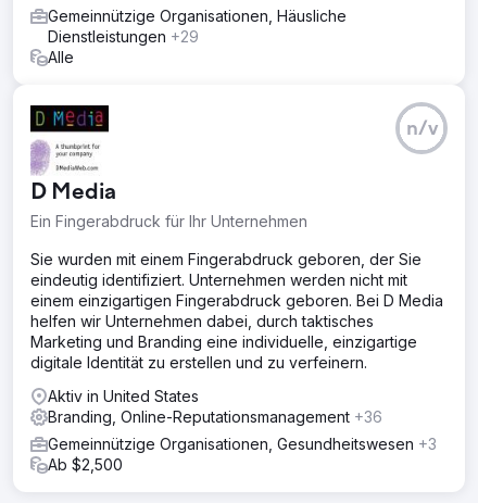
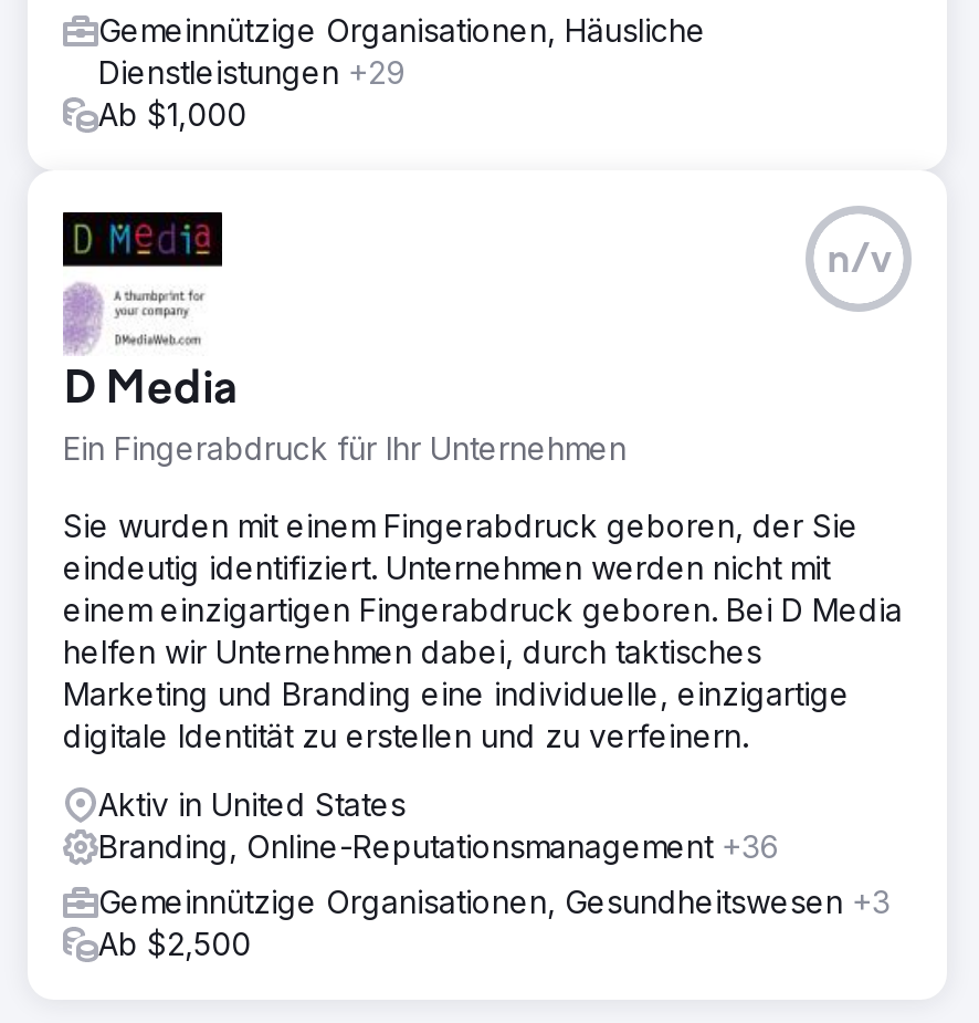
[48,47,74,66] Alle -> [98,94,246,132] Ab $1,000

